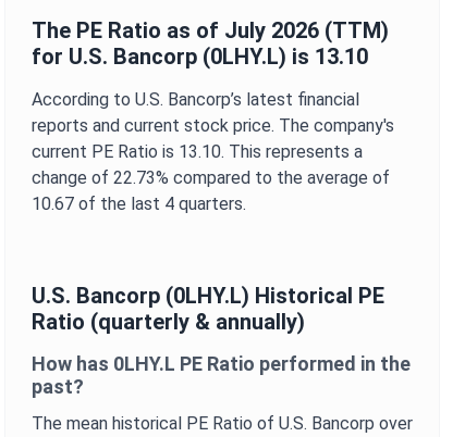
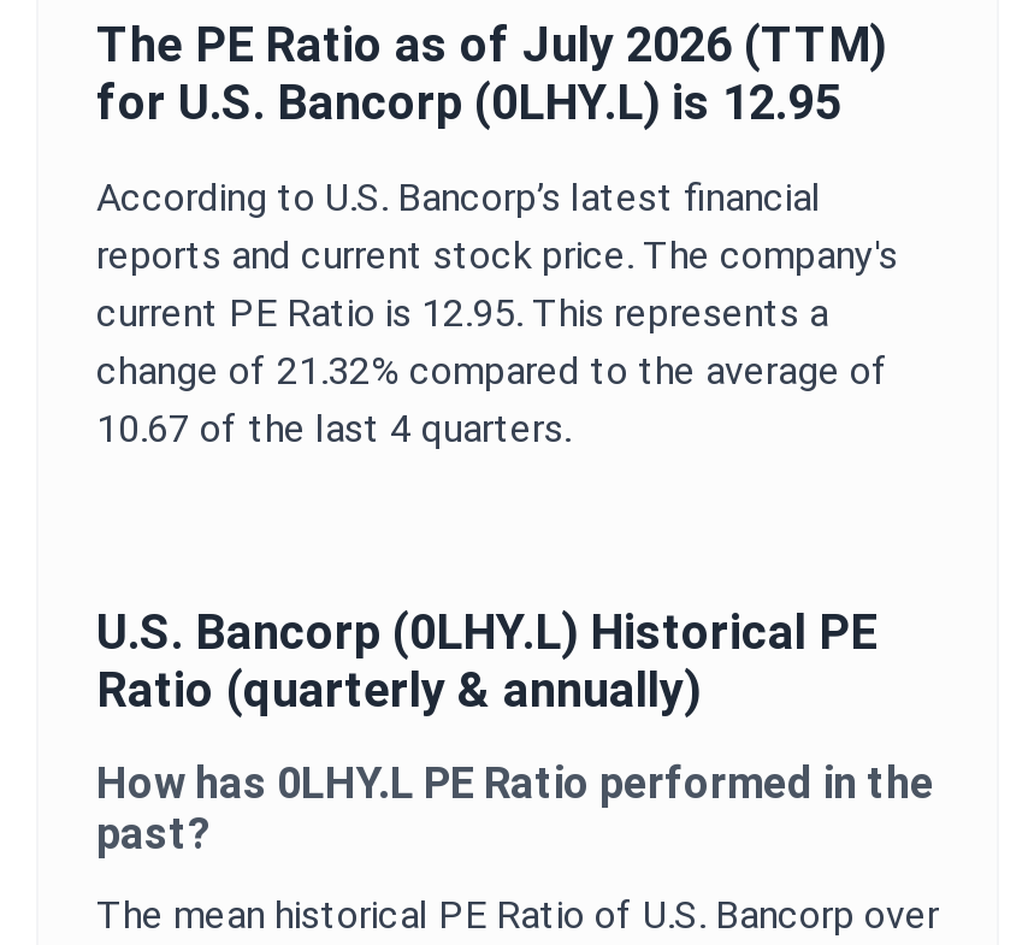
[32,43,368,70] for U.S. Bancorp (0LHY.L) is 13.10 -> [96,73,840,131] for U.S. Bancorp (0LHY.L) is 12.95
[32,141,363,162] current PE Ratio is 13.10. This represents a -> [96,290,828,336] current PE Ratio is 12.95. This represents a
[32,167,390,188] change of 22.73% compared to the average of -> [96,348,888,394] change of 21.32% compared to the average of

